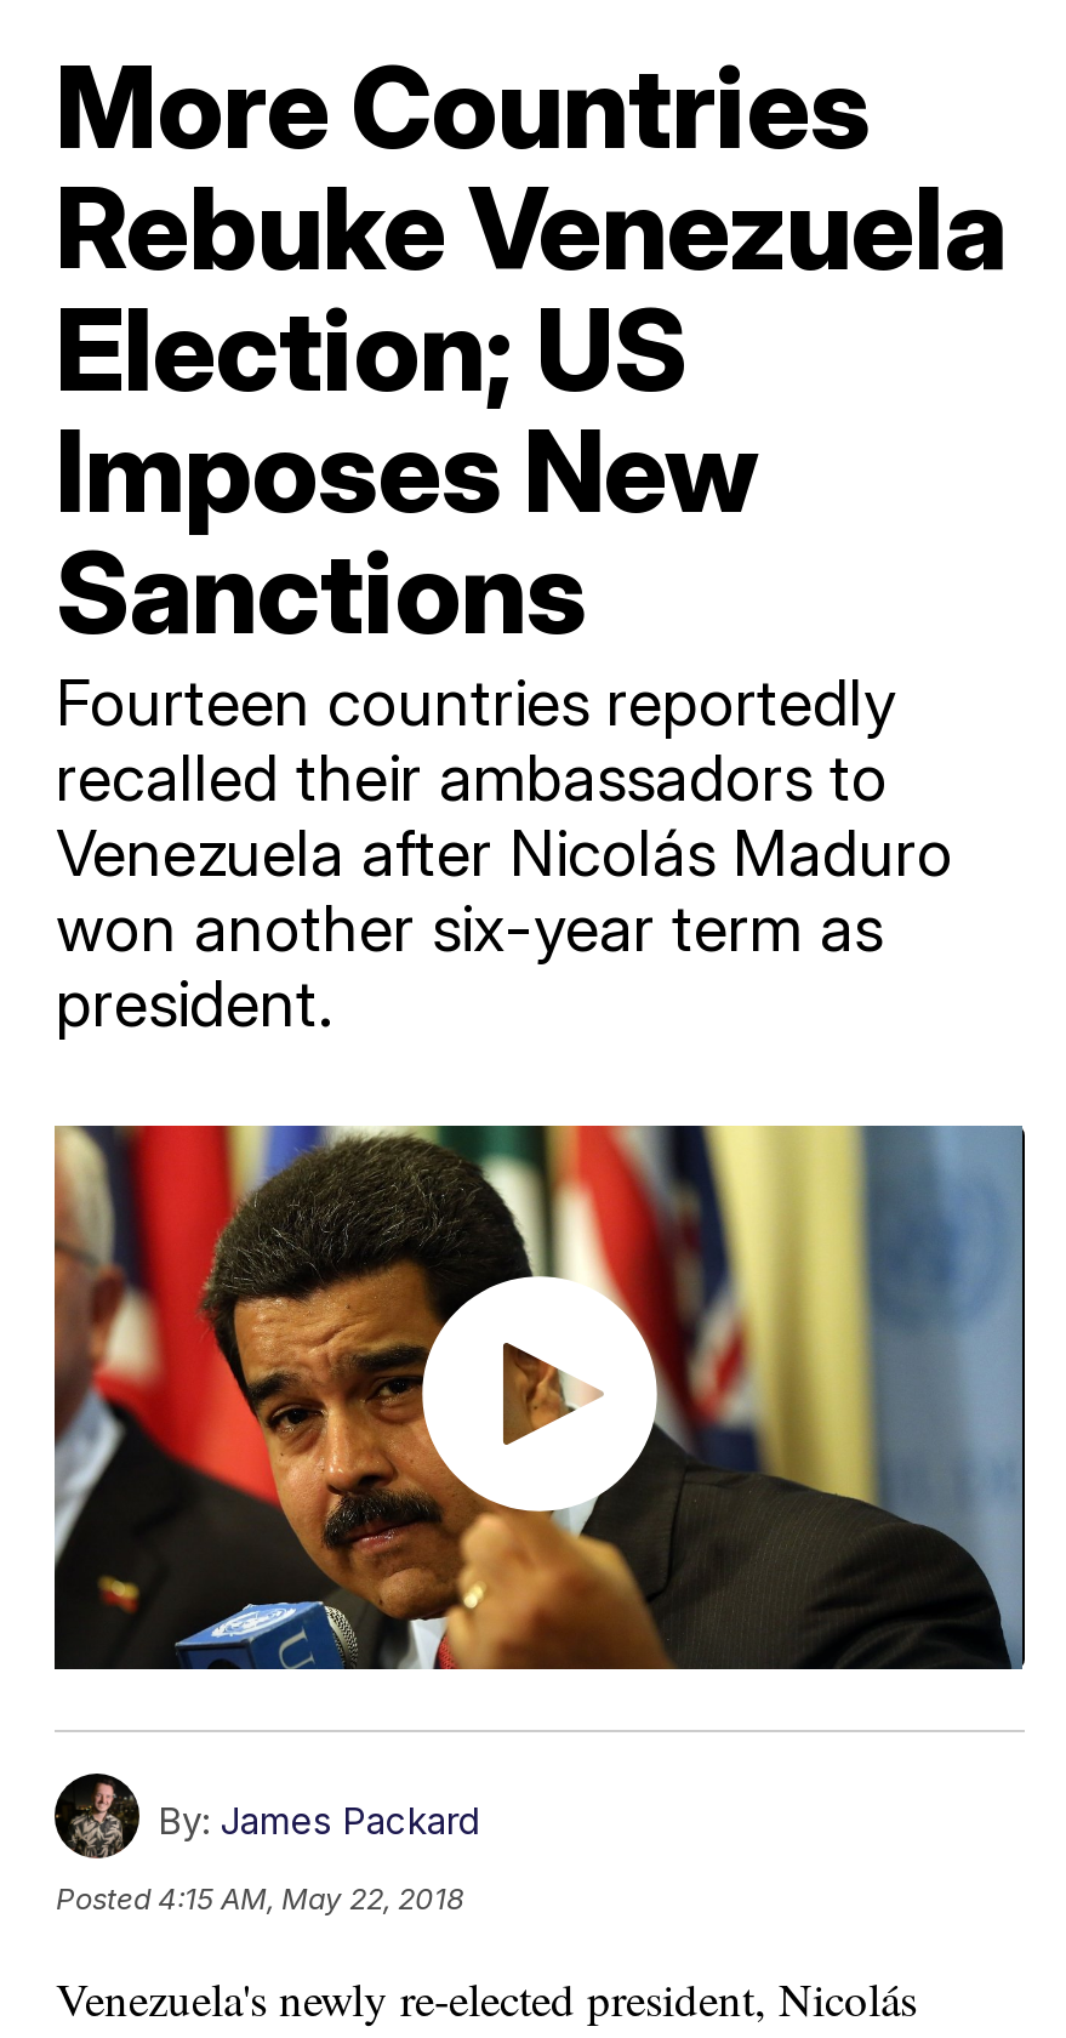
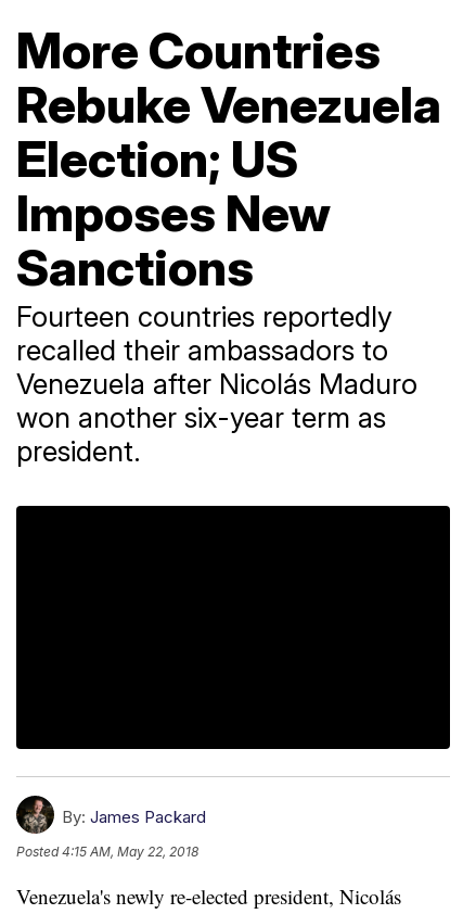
[52,1123,1025,1672] [image] -> none

